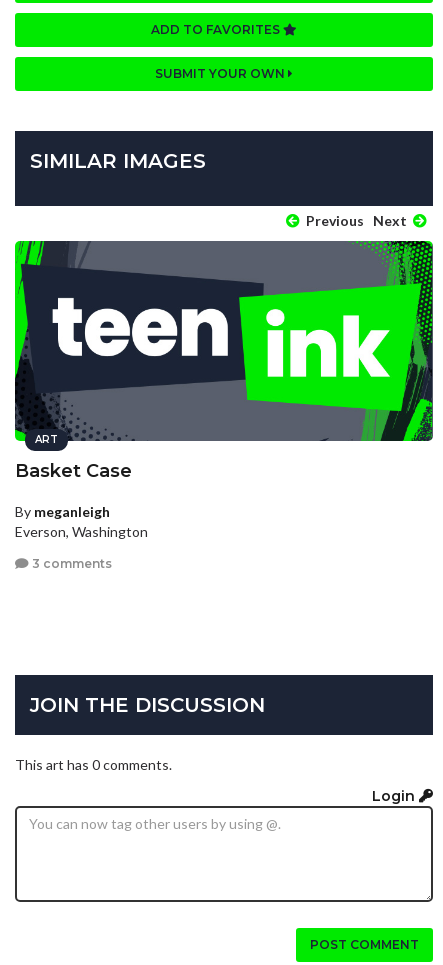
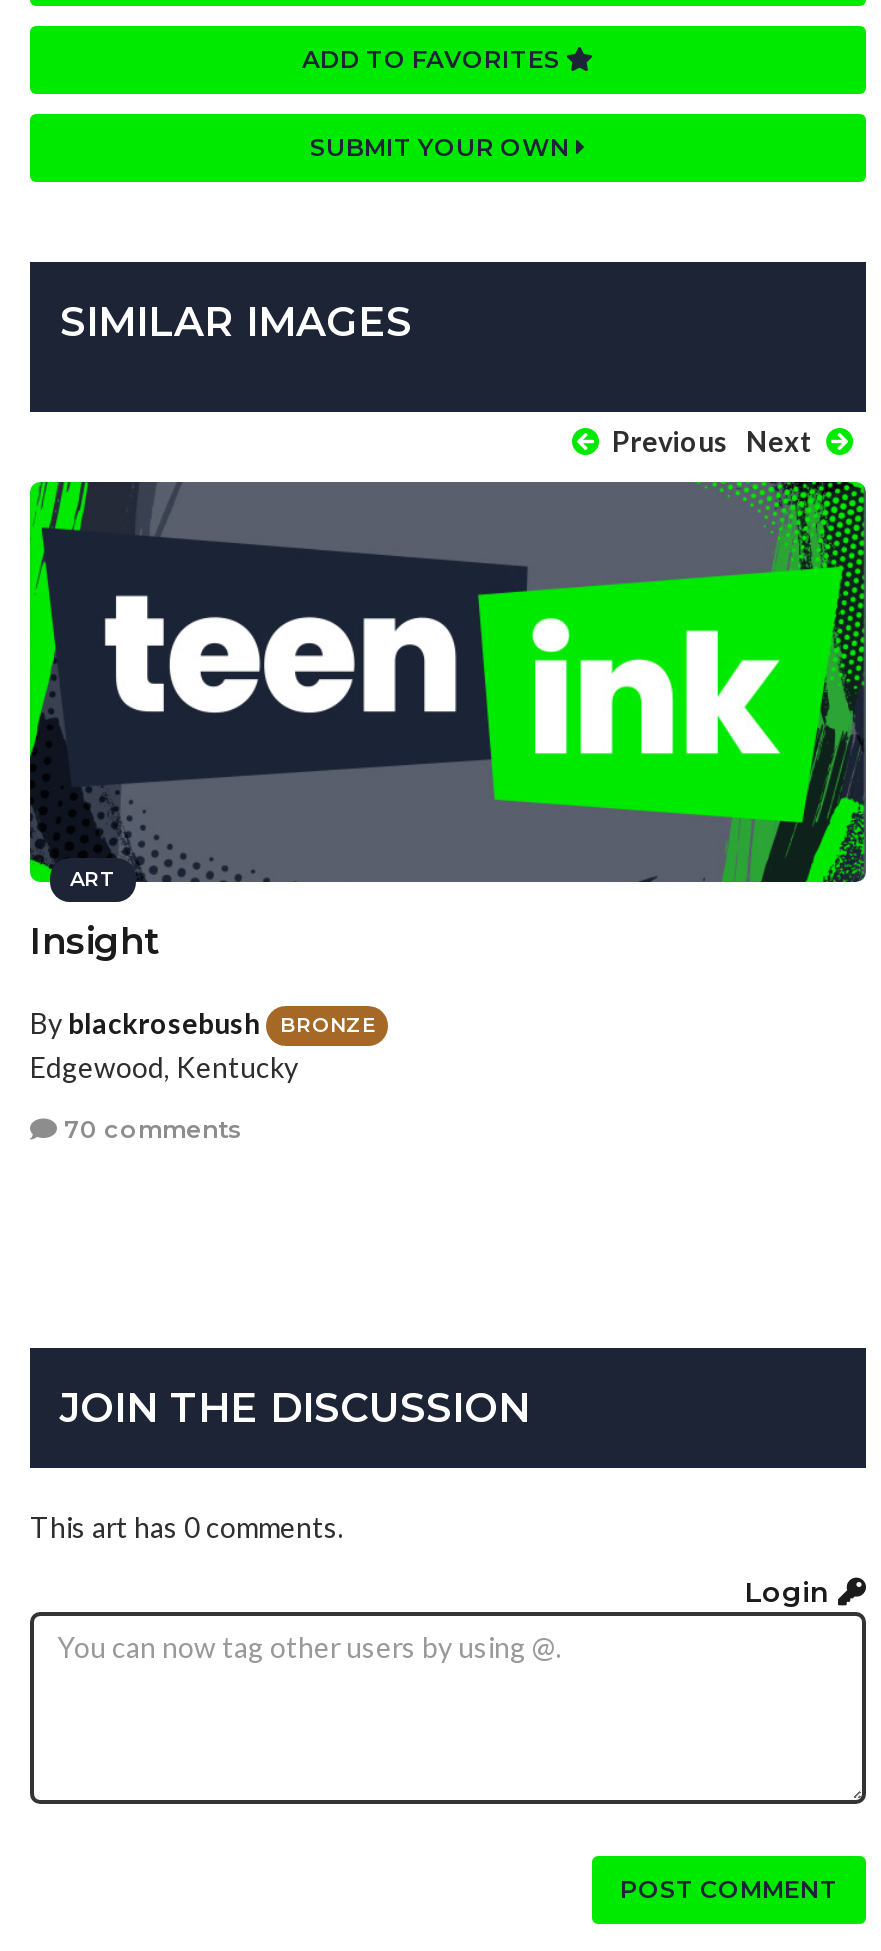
[15,460,132,482] Basket Case -> [30,920,160,964] Insight
[15,503,148,540] By meganleigh | Everson, Washington -> [30,1006,374,1083] By blackrosebush | BRONZE | Edgewood, Kentucky
[29,555,112,570] 3 comments -> [58,1114,242,1144] 70 comments

